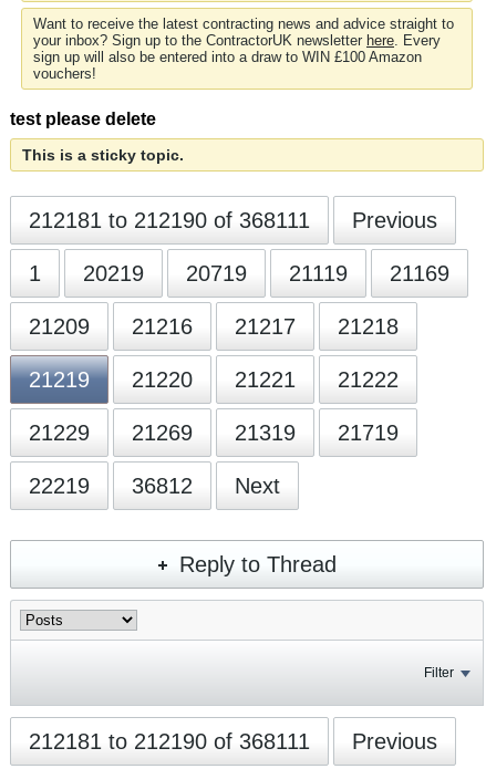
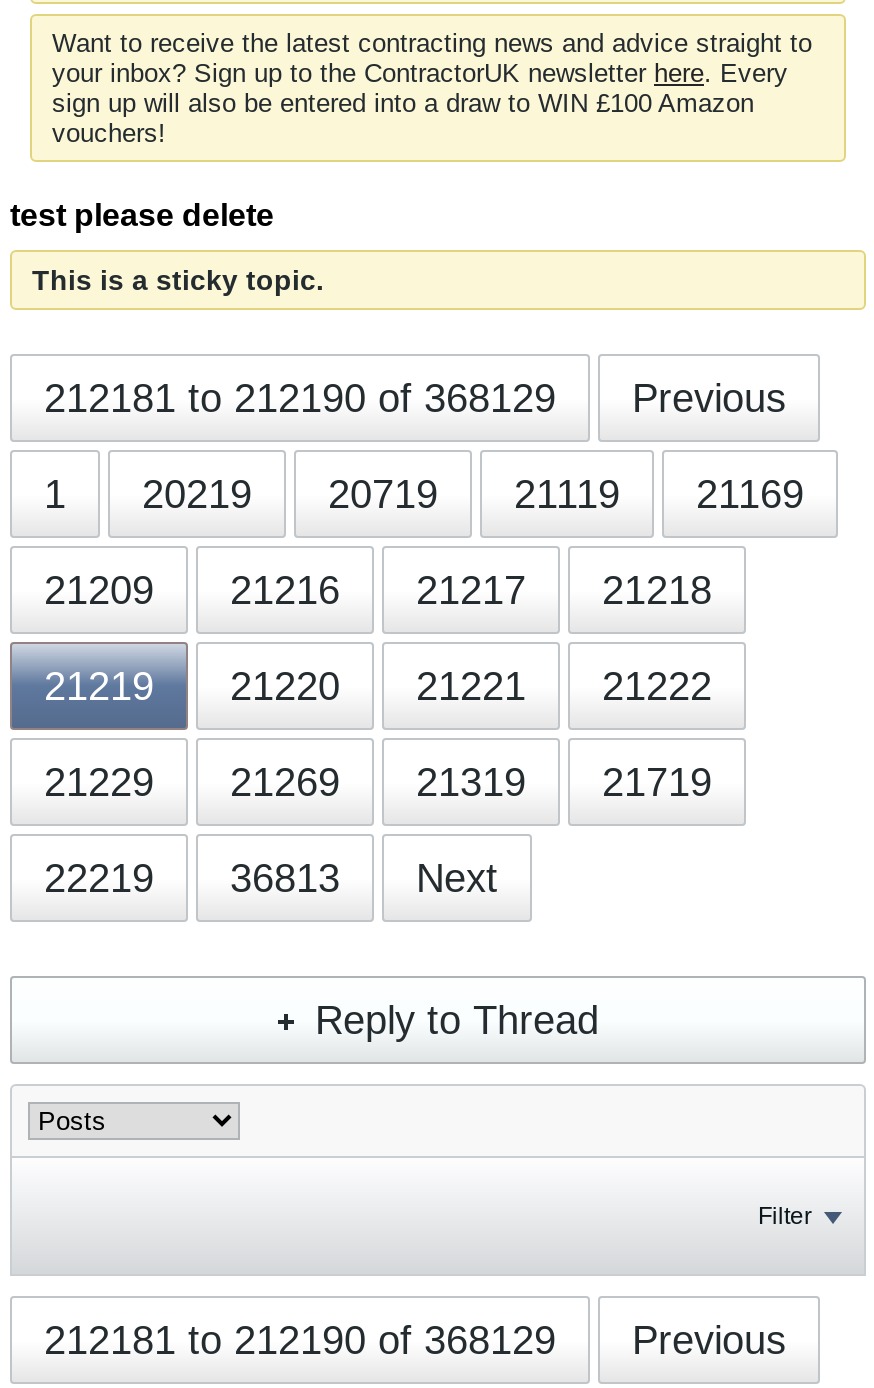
[29,208,437,232] 212181 to 212190 of 368111 Previous -> [44,376,786,420] 212181 to 212190 of 368129 Previous
[29,474,280,498] 22219 36812 Next -> [44,856,498,900] 22219 36813 Next
[29,729,437,754] 212181 to 212190 of 368111 Previous -> [44,1318,786,1362] 212181 to 212190 of 368129 Previous

